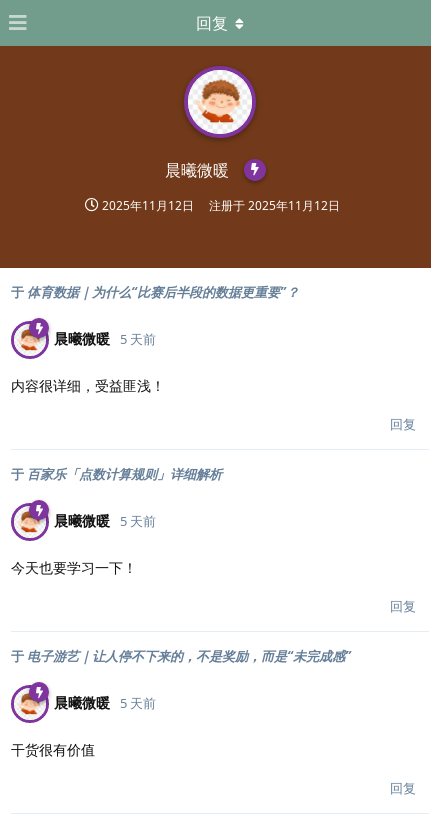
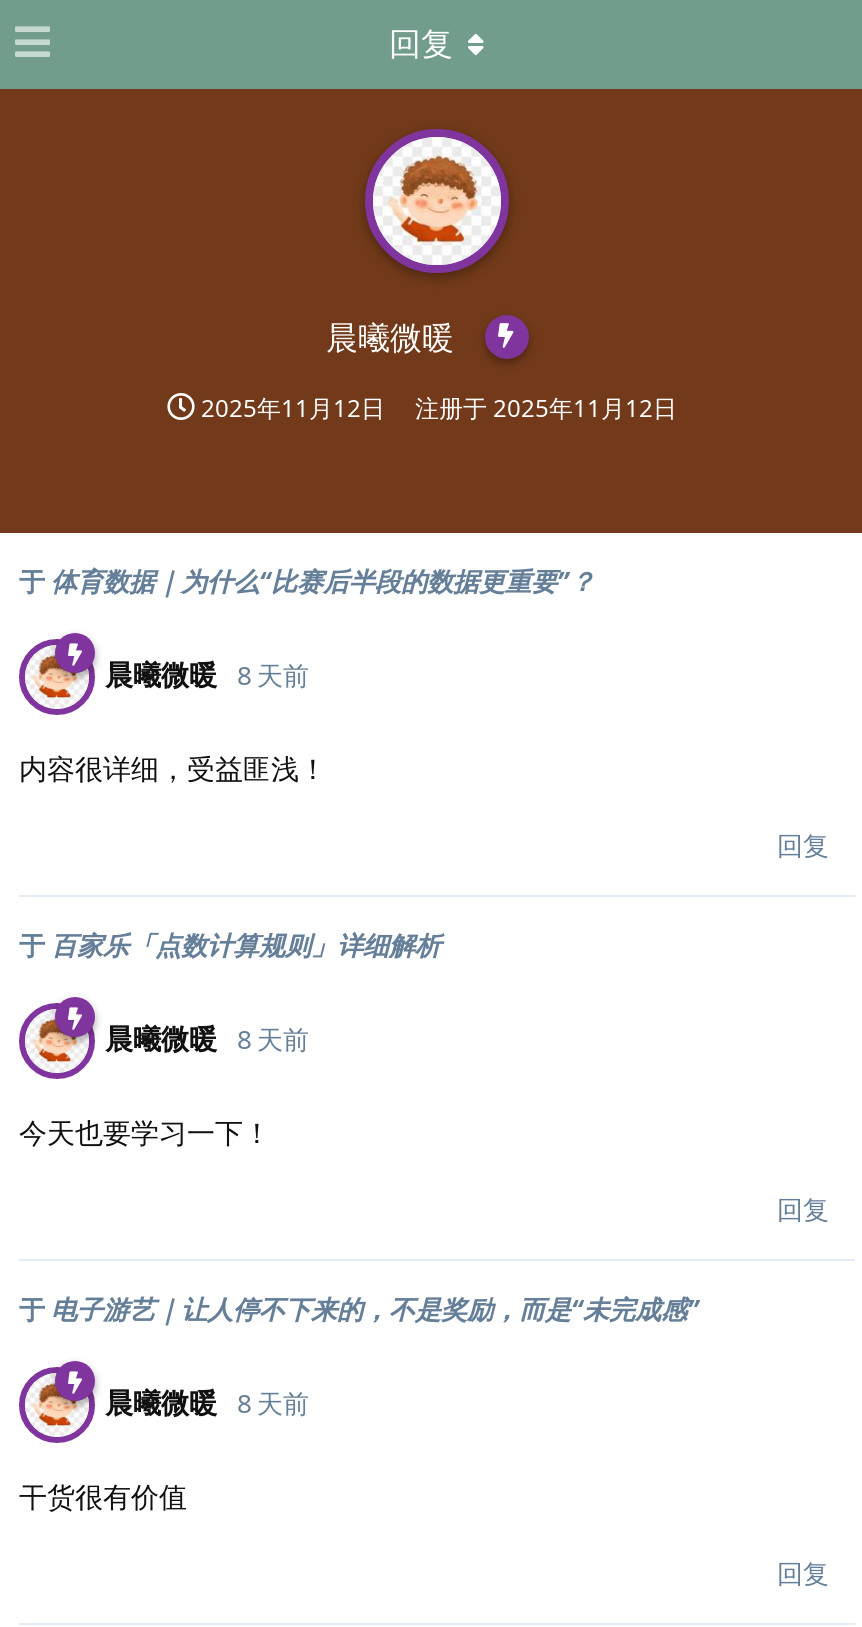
[54,329,156,348] 晨曦微暖 5 天前 -> [105,655,309,693] 晨曦微暖 8 天前
[54,511,156,530] 晨曦微暖 5 天前 -> [105,1019,309,1057] 晨曦微暖 8 天前
[54,693,156,712] 晨曦微暖 5 天前 -> [105,1383,309,1421] 晨曦微暖 8 天前

